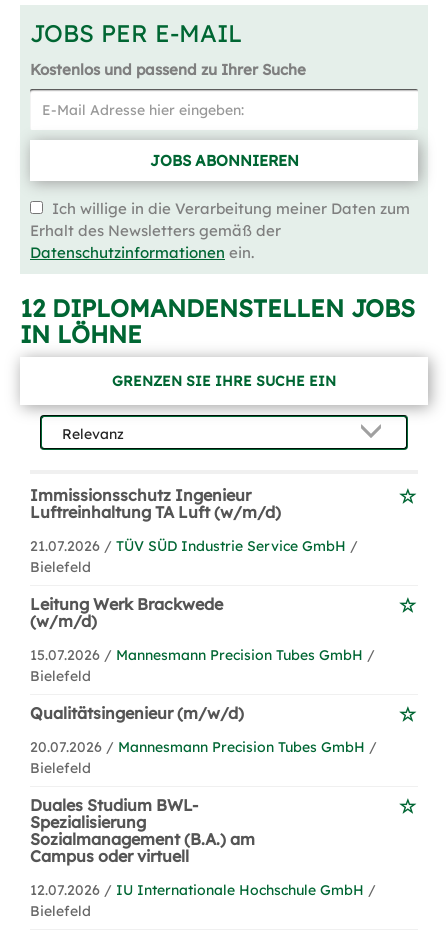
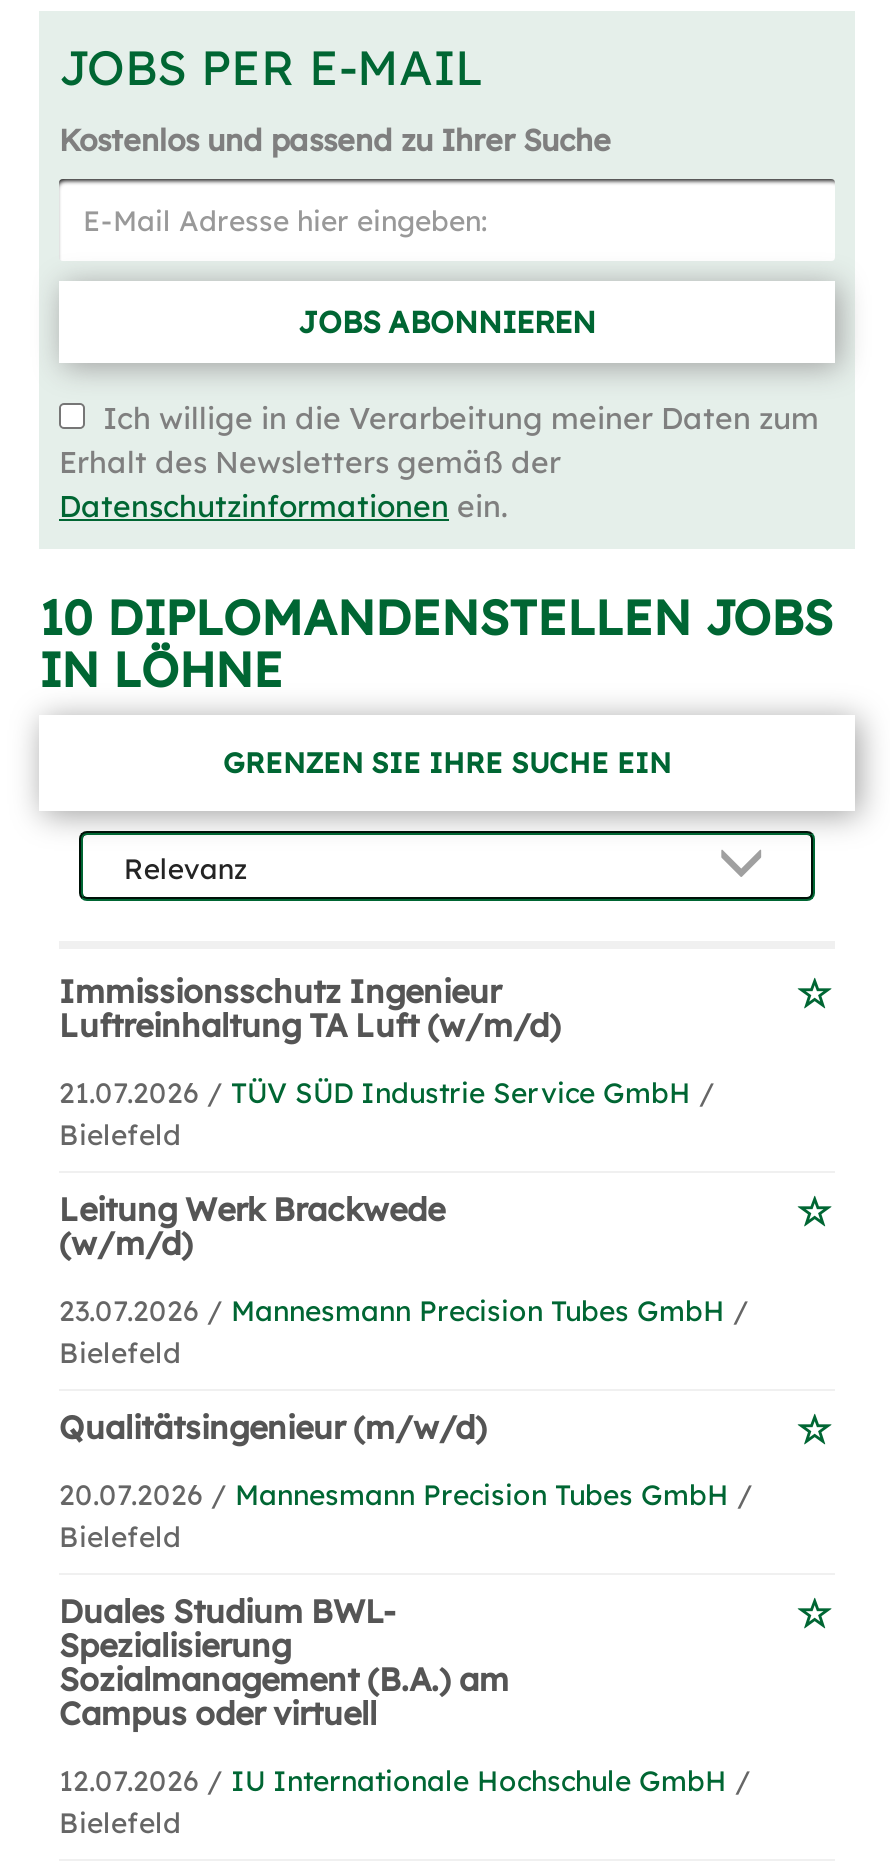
[20,293,415,323] 12 DIPLOMANDENSTELLEN JOBS -> [39,587,833,647] 10 DIPLOMANDENSTELLEN JOBS
[30,646,375,664] 15.07.2026 / Mannesmann Precision Tubes GmbH / -> [59,1293,749,1329] 23.07.2026 / Mannesmann Precision Tubes GmbH /

